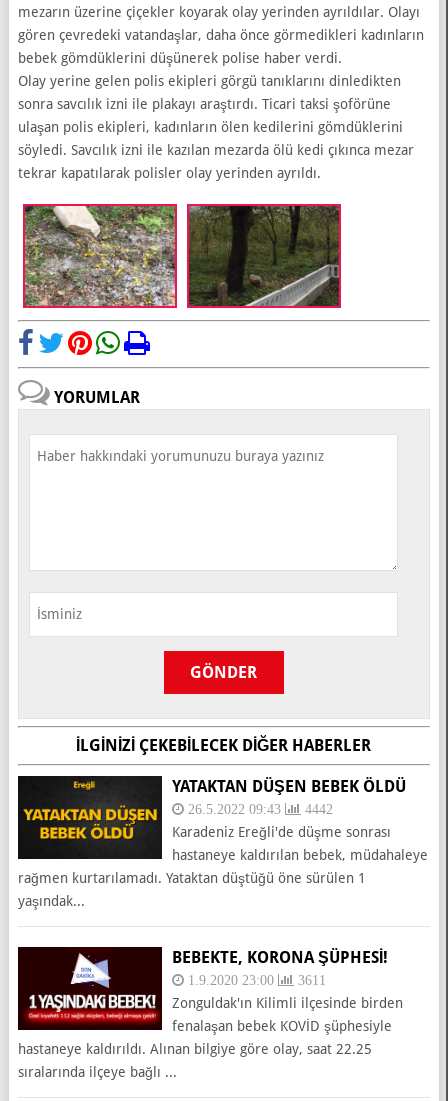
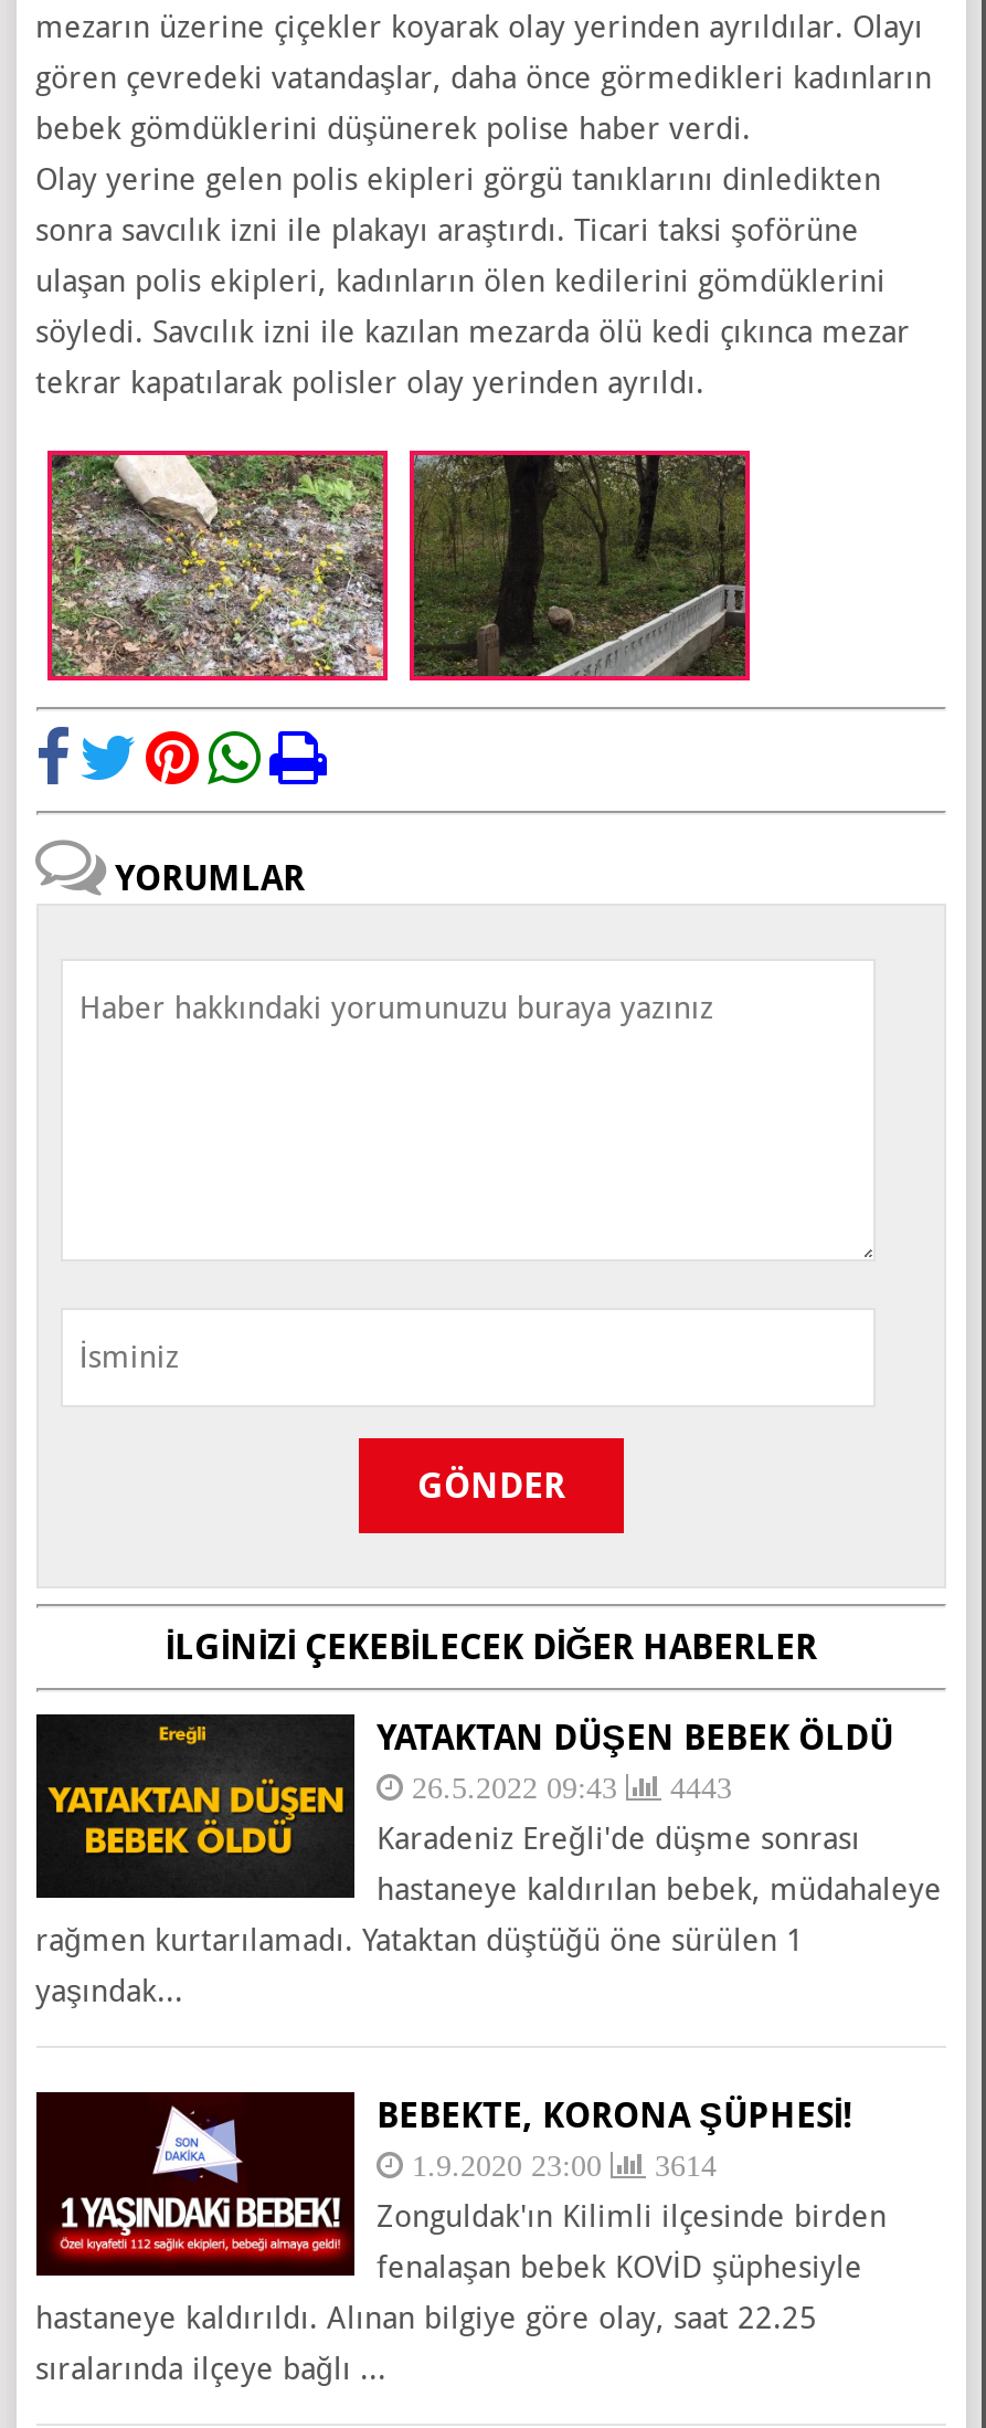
[184,802,333,816] 26.5.2022 09:43 4442 -> [403,1773,732,1803] 26.5.2022 09:43 4443
[184,973,326,987] 1.9.2020 23:00 3611 -> [403,2150,717,2181] 1.9.2020 23:00 3614

